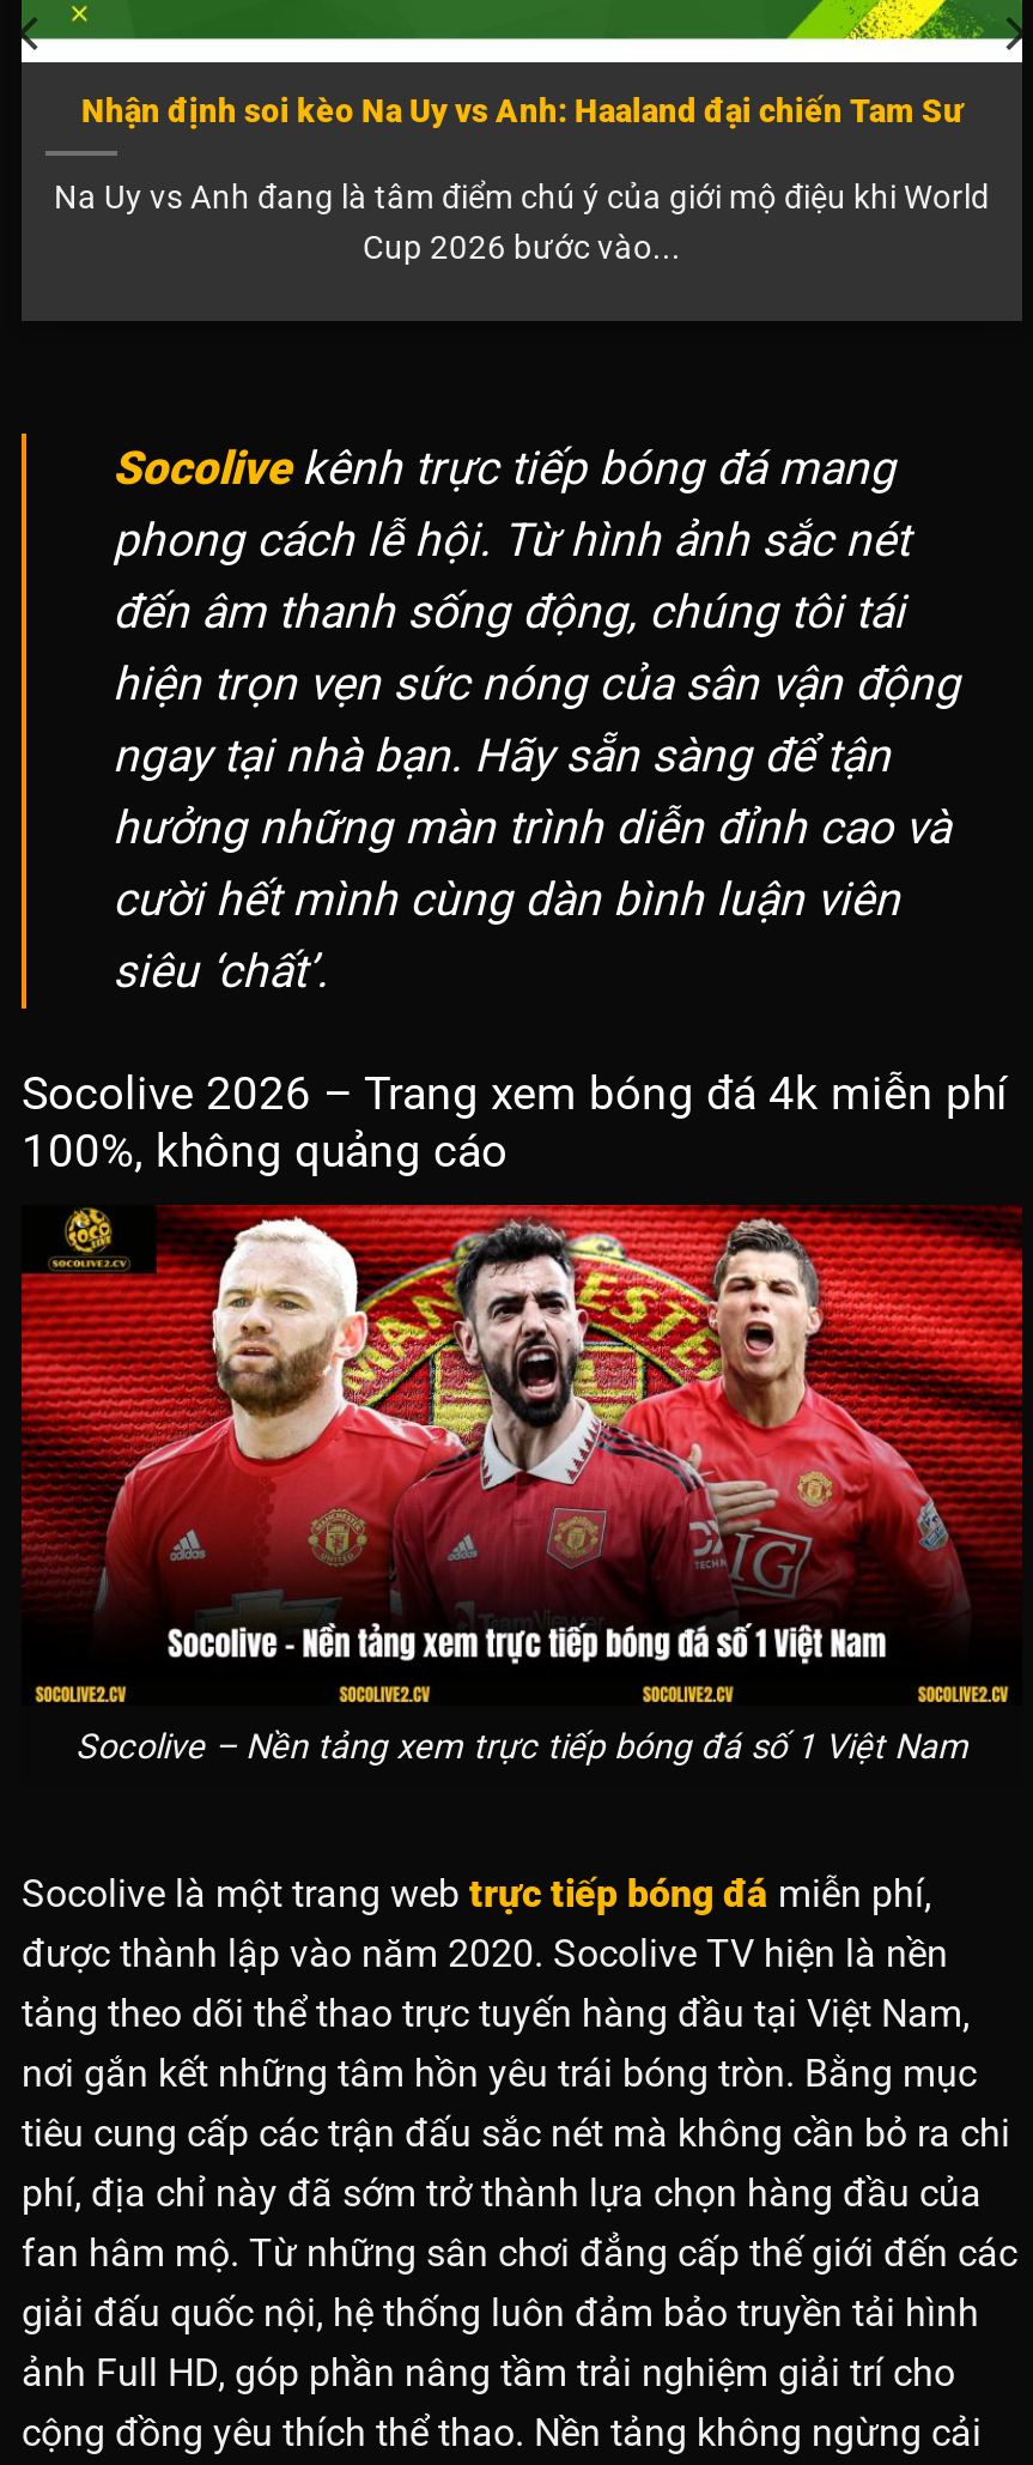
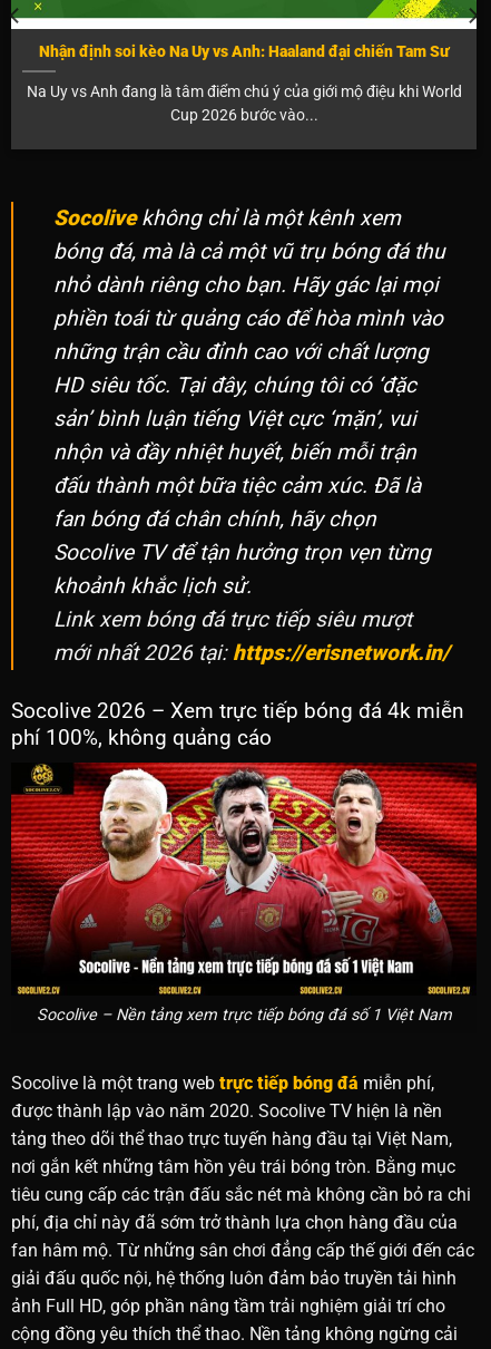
[113,442,960,1000] Socolive kênh trực tiếp bóng đá mang | phong cách lễ hội. Từ hình ảnh sắc nét | đến âm thanh sống động, chúng tôi tái | hiện trọn vẹn sức nóng của sân vận động | ngay tại nhà bạn. Hãy sẵn sàng để tận | hưởng những màn trình diễn đỉnh cao và | cười hết mình cùng dàn bình luận viên | siêu ‘chất’. -> [53,206,450,666] Socolive không chỉ là một kênh xem | bóng đá, mà là cả một vũ trụ bóng đá thu | nhỏ dành riêng cho bạn. Hãy gác lại mọi | phiền toái từ quảng cáo để hòa mình vào | những trận cầu đỉnh cao với chất lượng | HD siêu tốc. Tại đây, chúng tôi có ‘đặc | sản’ bình luận tiếng Việt cực ‘mặn’, vui | nhộn và đầy nhiệt huyết, biến mỗi trận | đấu thành một bữa tiệc cảm xúc. Đã là | fan bóng đá chân chính, hãy chọn | Socolive TV để tận hưởng trọn vẹn từng | khoảnh khắc lịch sử. | Link xem bóng đá trực tiếp siêu mượt | mới nhất 2026 tại: https://erisnetwork.in/
[22,1067,1008,1180] Socolive 2026 – Trang xem bóng đá 4k miễn phí | 100%, không quảng cáo -> [11,698,464,751] Socolive 2026 – Xem trực tiếp bóng đá 4k miễn | phí 100%, không quảng cáo

